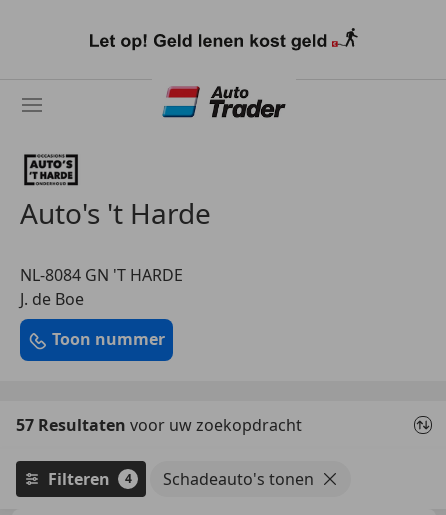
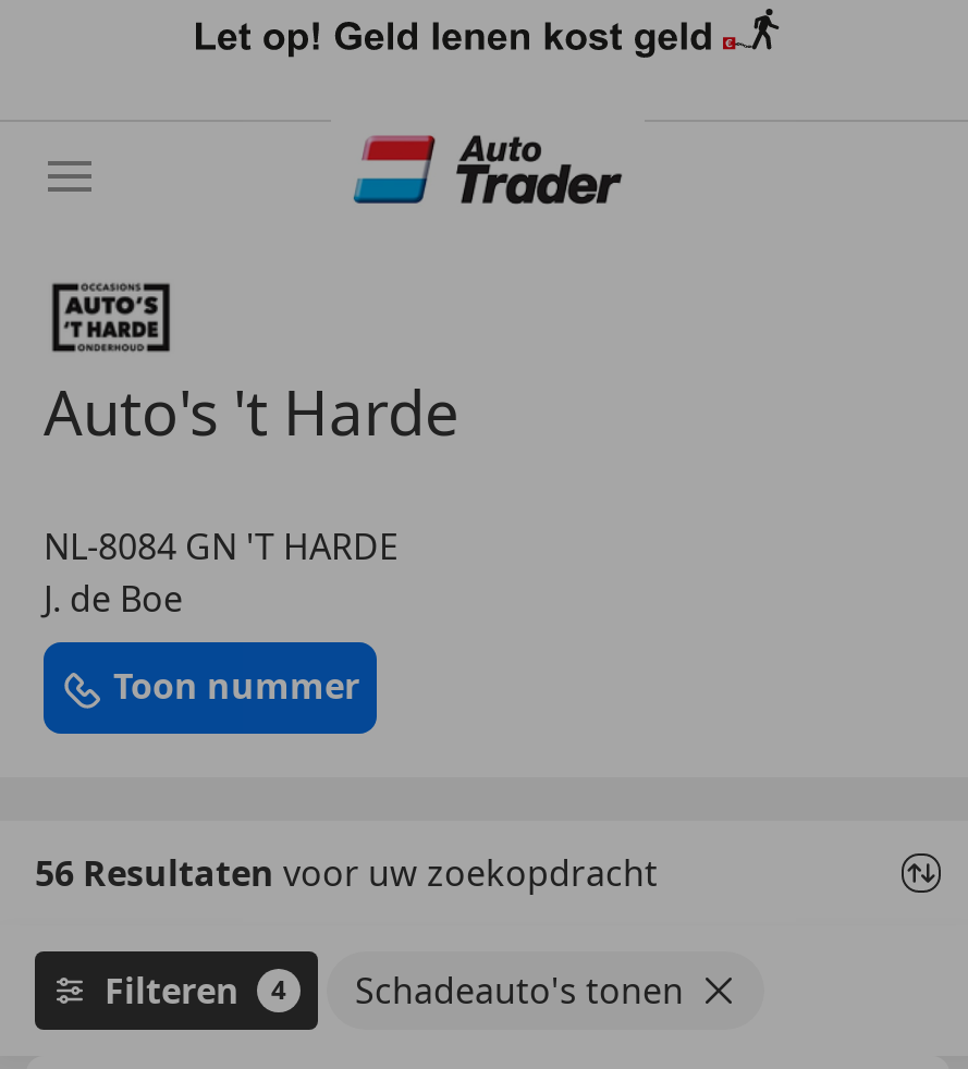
[16,414,302,436] 57 Resultaten voor uw zoekopdracht -> [35,848,658,896] 56 Resultaten voor uw zoekopdracht

